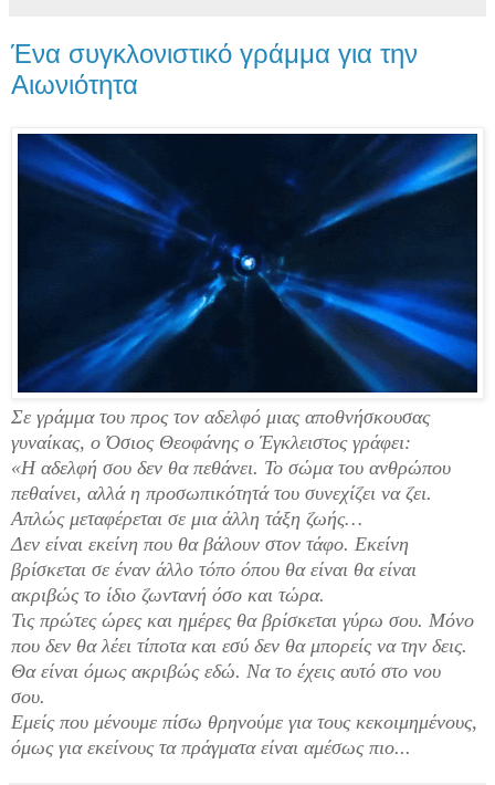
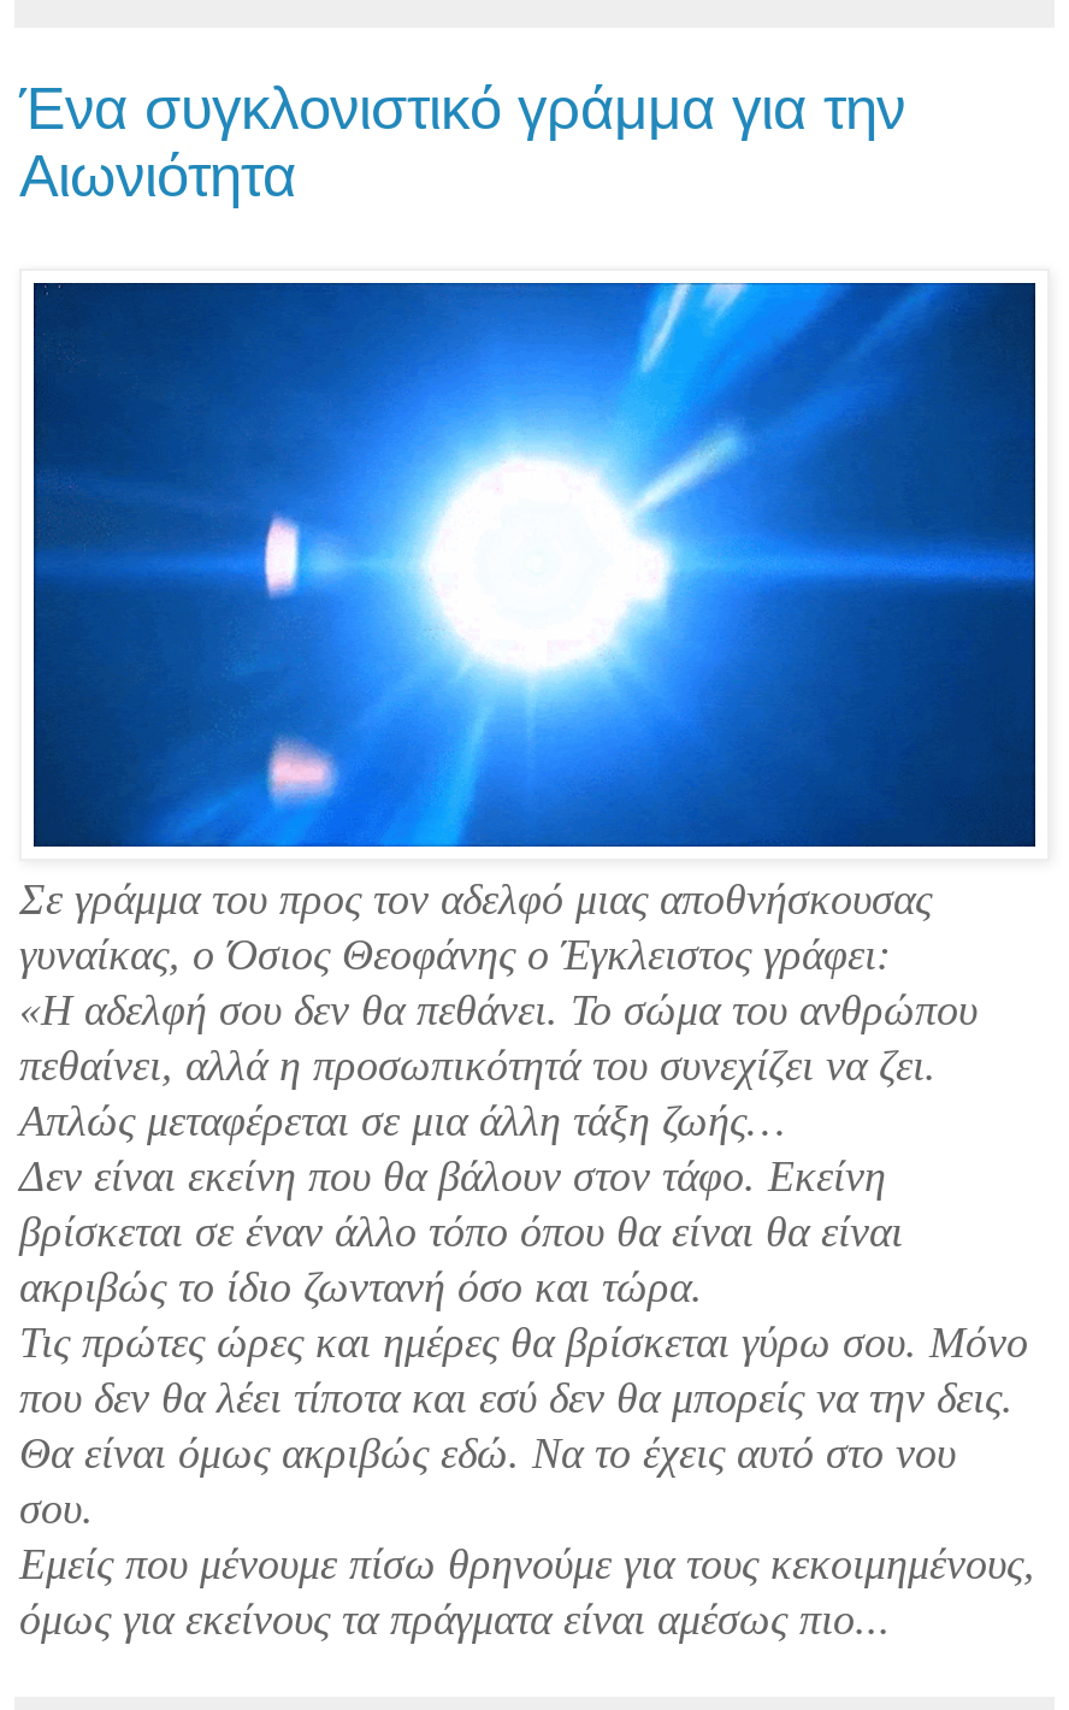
[18,133,478,394] [image] -> [31,281,1038,849] [image]

